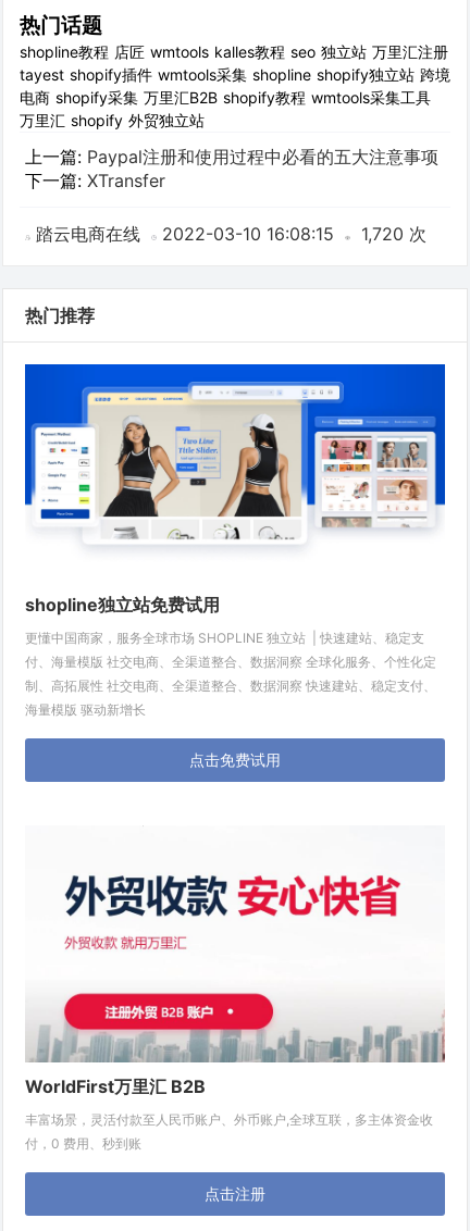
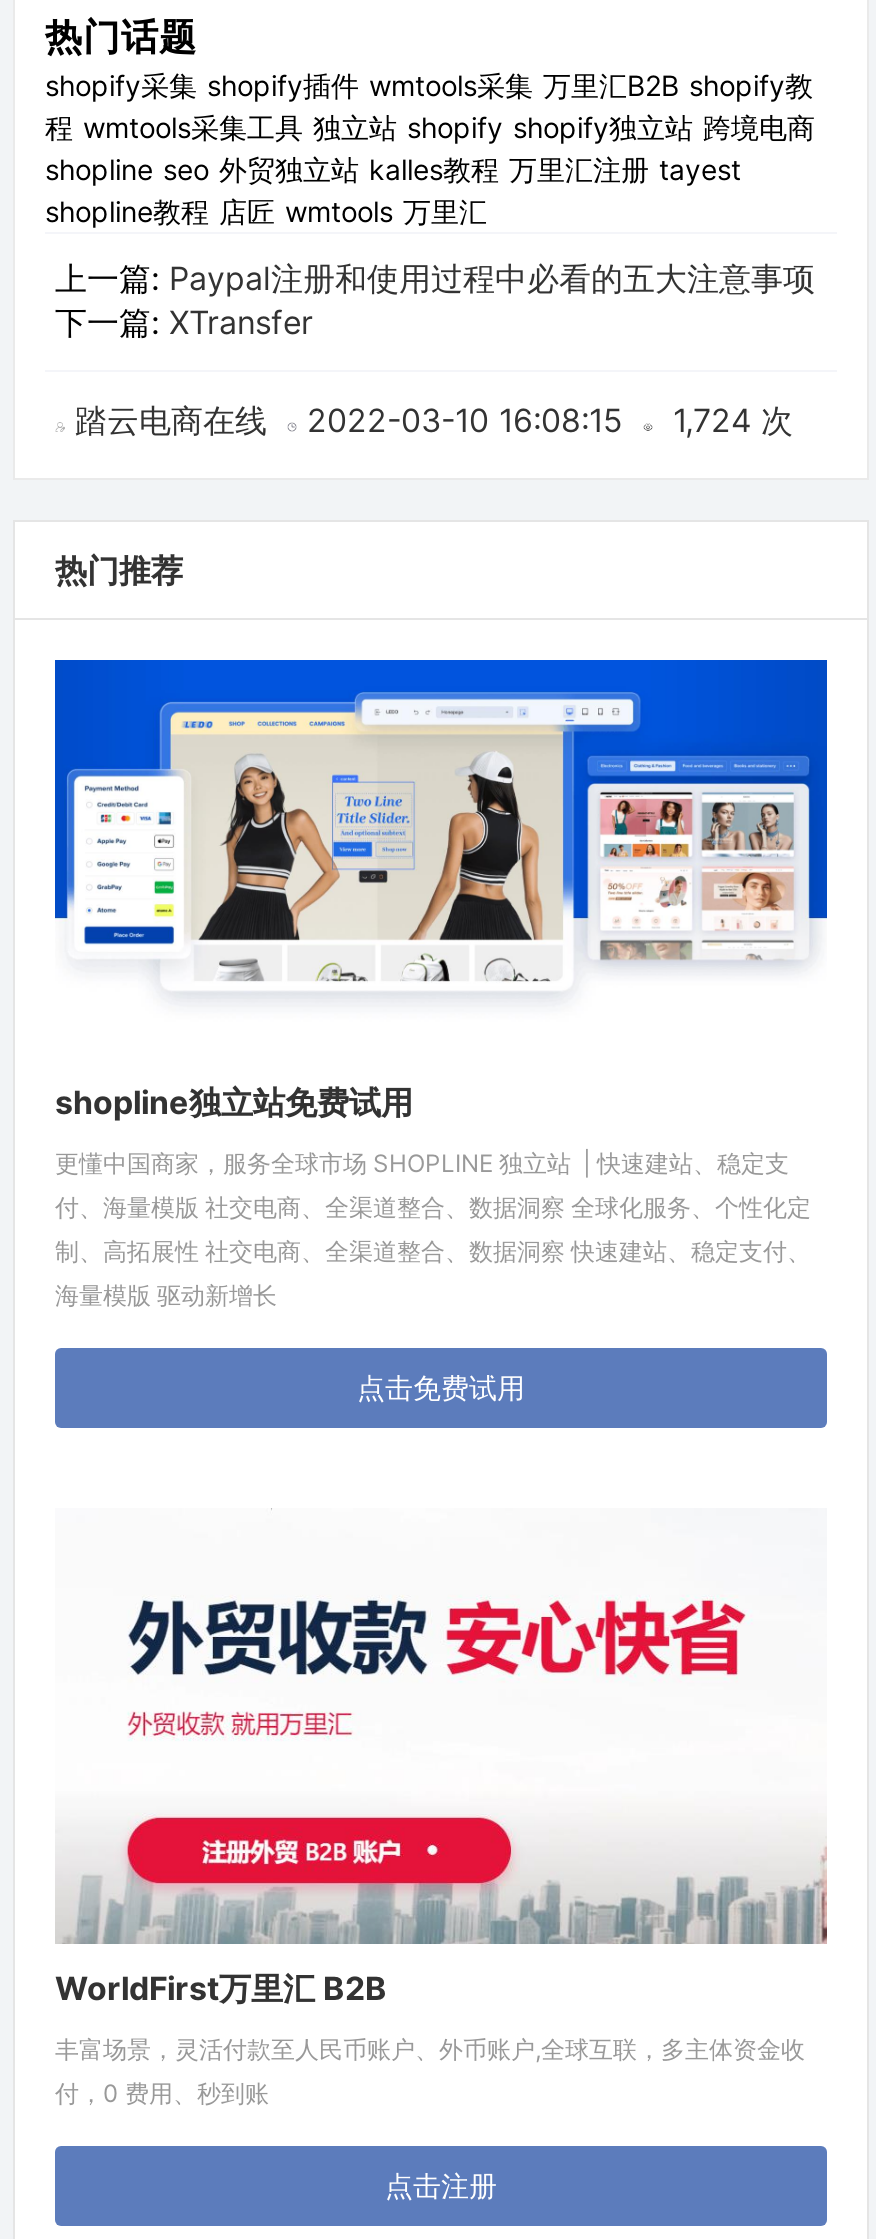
[20,42,450,129] shopline教程 店匠 wmtools kalles教程 seo 独立站 万里汇注册 | tayest shopify插件 wmtools采集 shopline shopify独立站 跨境 | 电商 shopify采集 万里汇B2B shopify教程 wmtools采集工具 | 万里汇 shopify 外贸独立站 -> [45,68,815,228] shopify采集 shopify插件 wmtools采集 万里汇B2B shopify教 | 程 wmtools采集工具 独立站 shopify shopify独立站 跨境电商 | shopline seo 外贸独立站 kalles教程 万里汇注册 tayest | shopline教程 店匠 wmtools 万里汇
[36,223,437,244] 踏云电商在线 2022-03-10 16:08:15 1,720 次 -> [75,399,813,439] 踏云电商在线 2022-03-10 16:08:15 1,724 次

